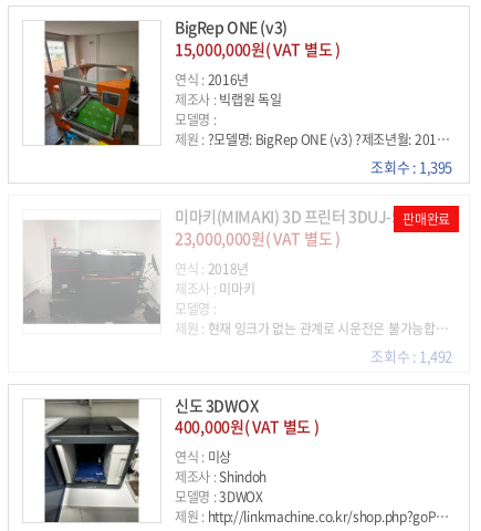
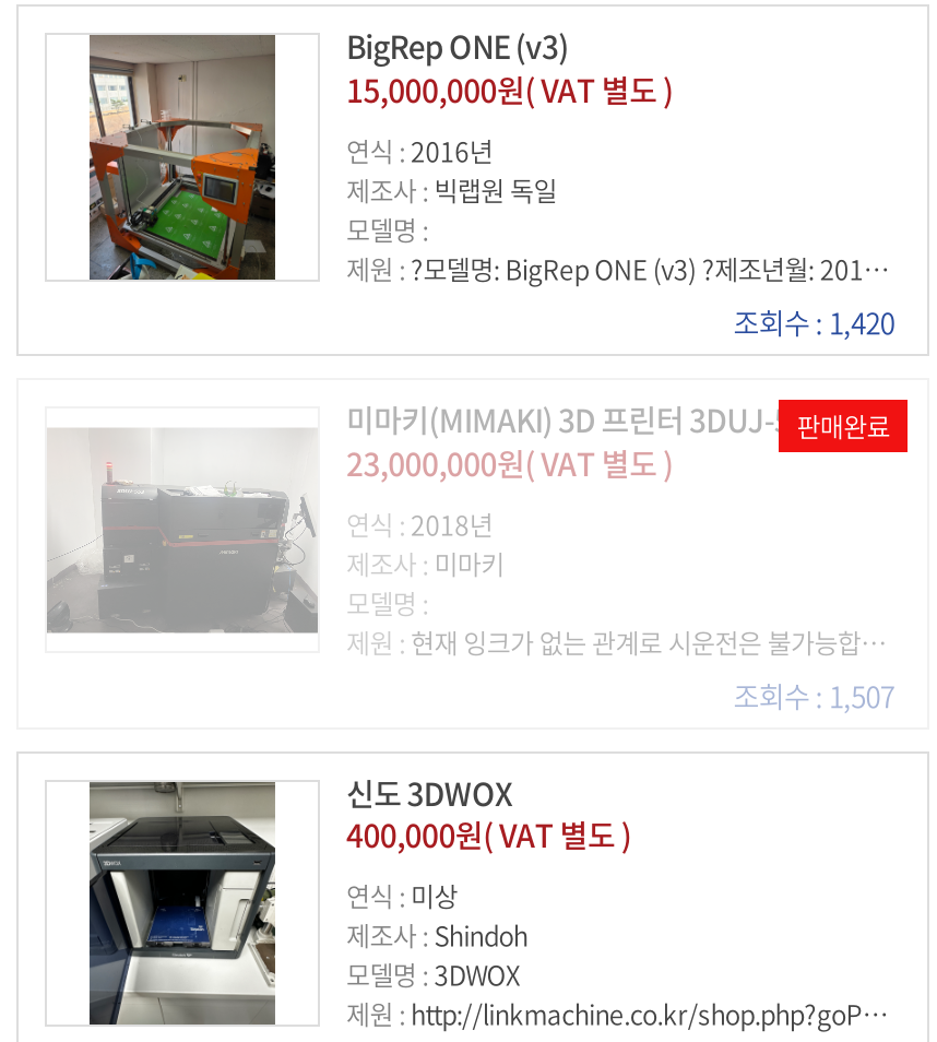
[371,156,452,177] 조회수 : 1,395 -> [733,301,894,343] 조회수 : 1,420
[371,345,452,366] 조회수 : 1,492 -> [733,674,894,715] 조회수 : 1,507

